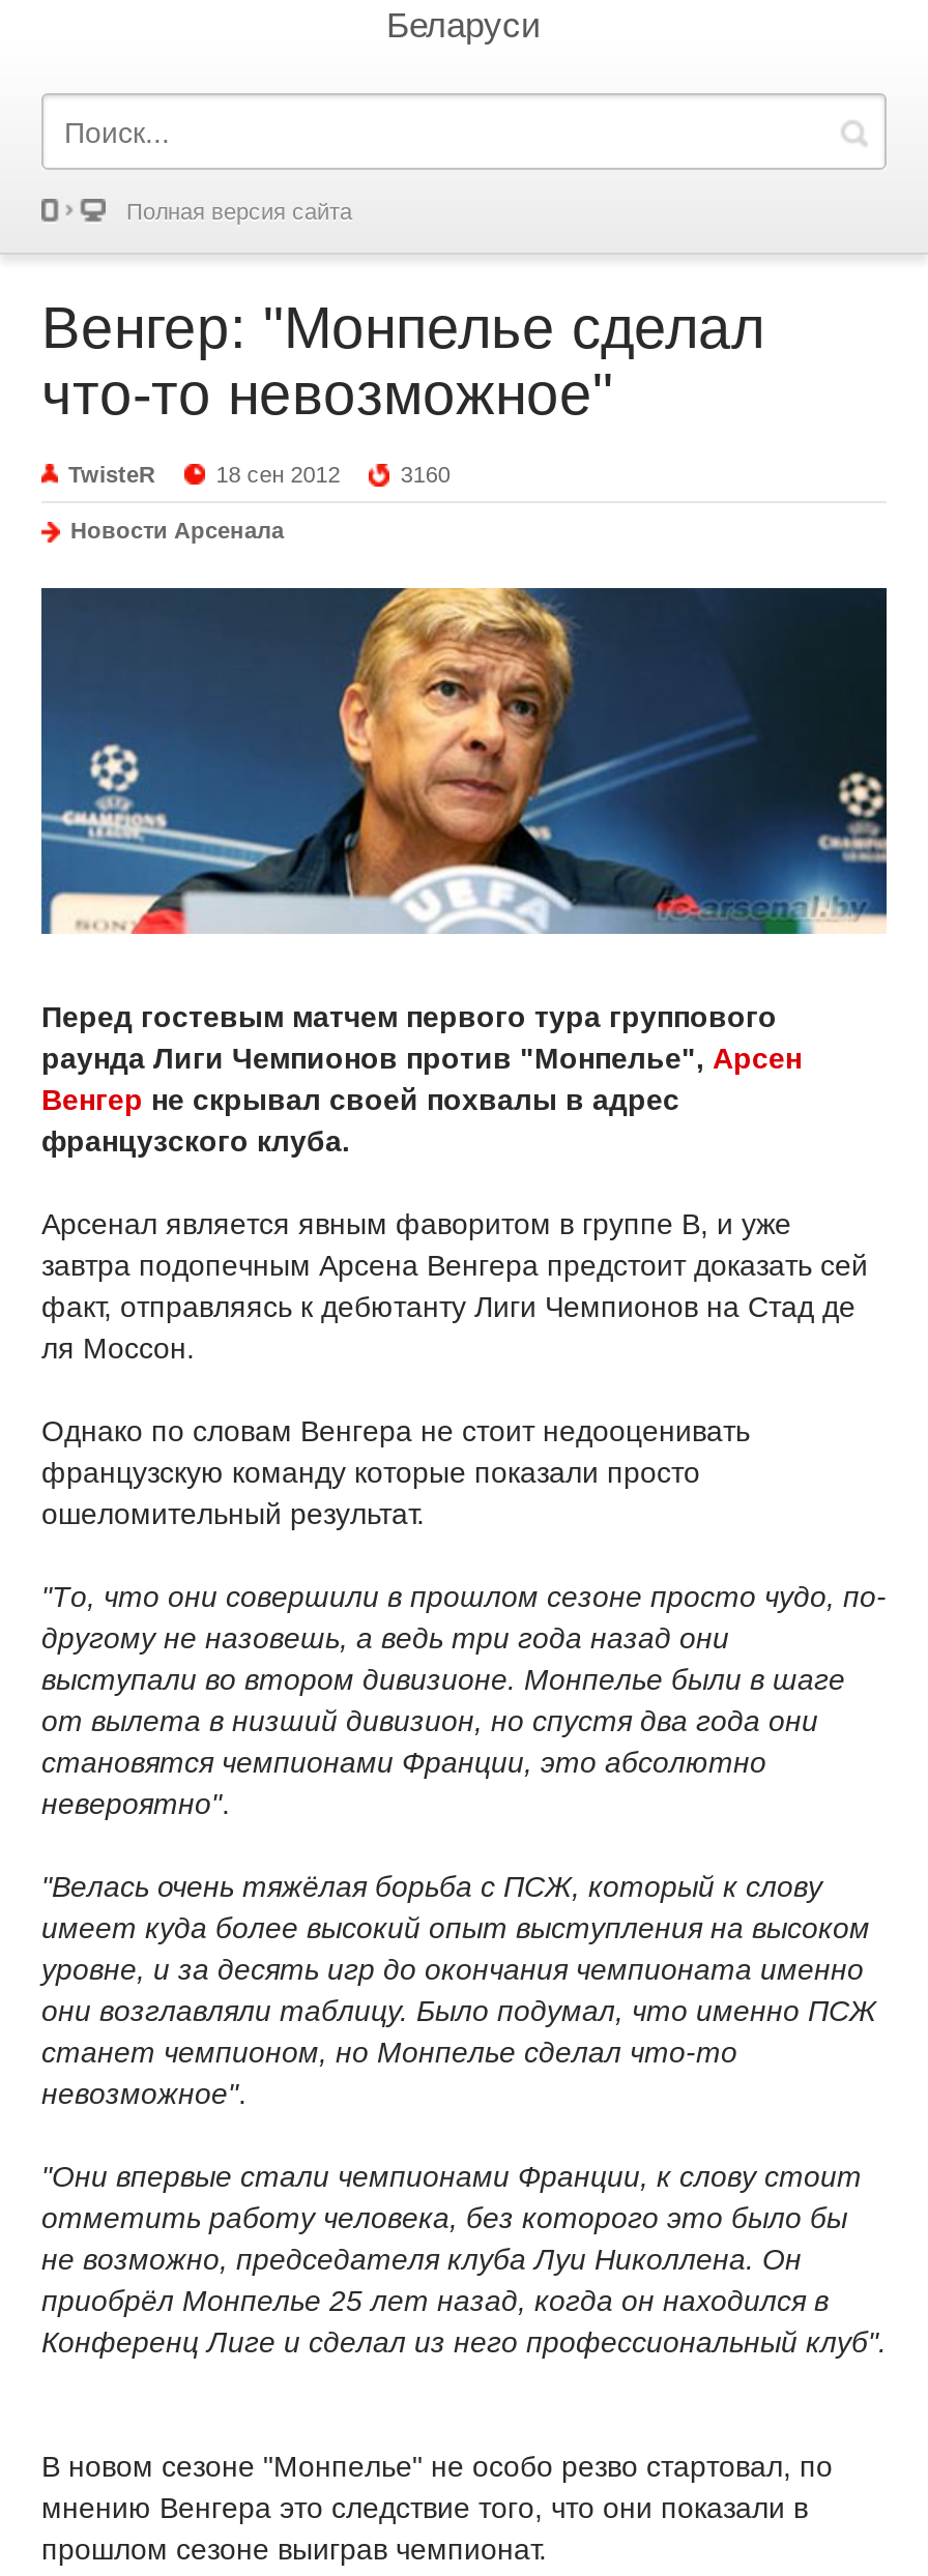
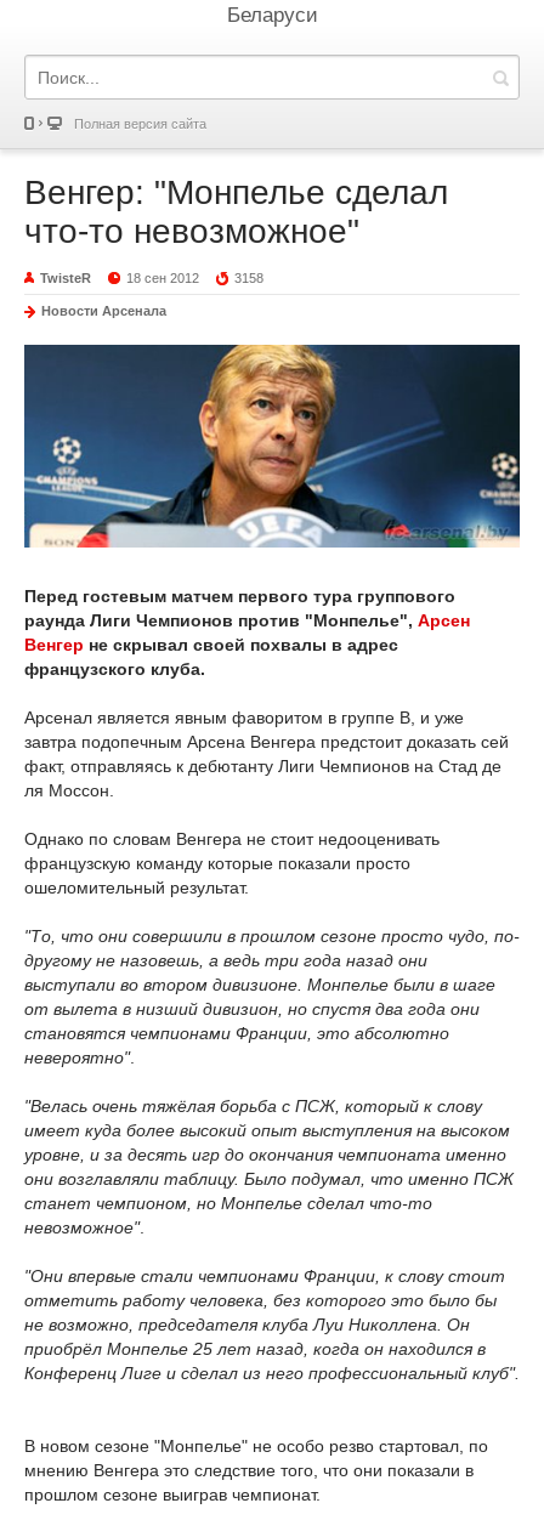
[401,462,450,487] 3160 -> [235,271,264,285] 3158

